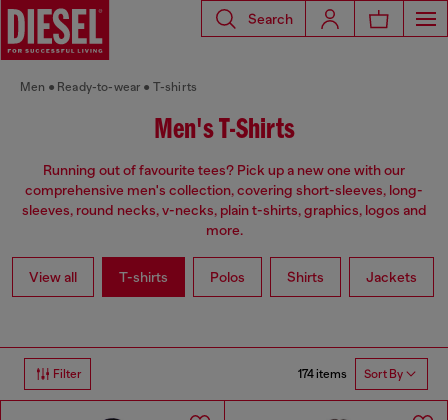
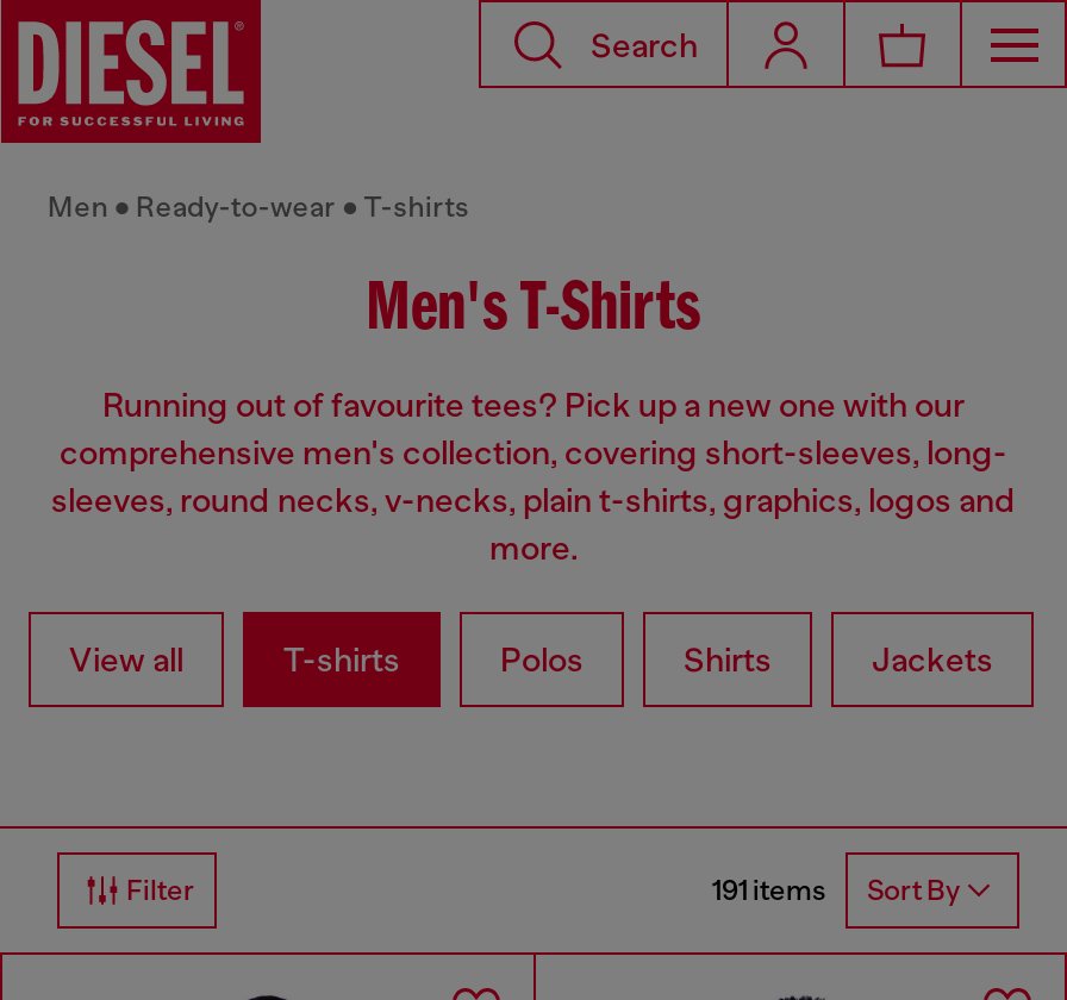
[298,367,403,381] 174 items Sort By -> [712,874,960,908] 191 items Sort By

